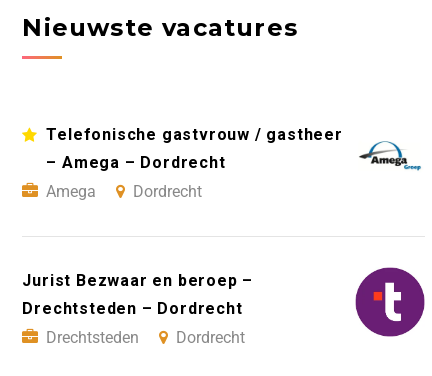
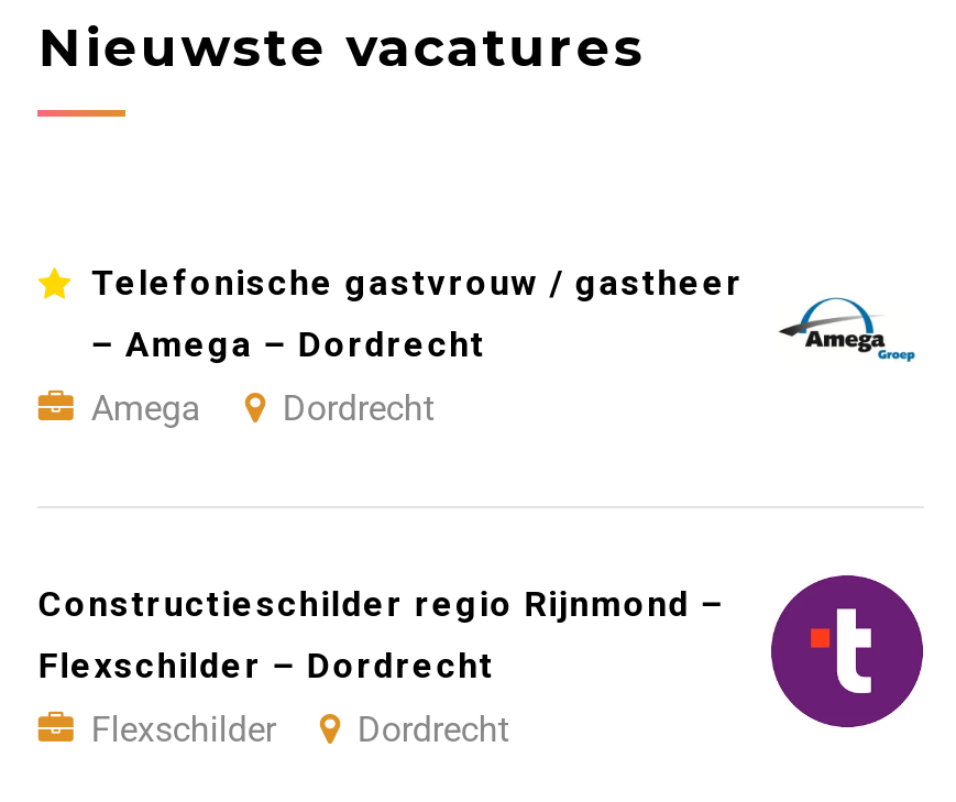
[22,271,253,290] Jurist Bezwaar en beroep – -> [38,582,724,624] Constructieschilder regio Rijnmond –
[22,299,243,318] Drechtsteden – Dordrecht -> [38,644,494,686] Flexschilder – Dordrecht
[46,328,139,347] Drechtsteden -> [91,708,276,750] Flexschilder

